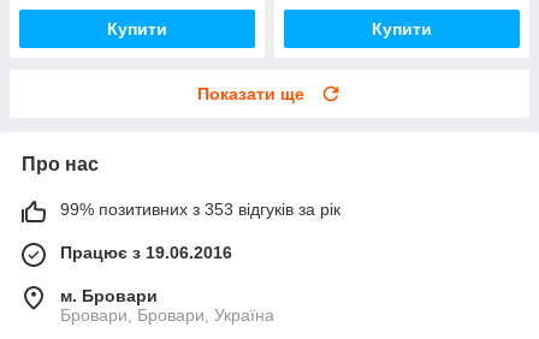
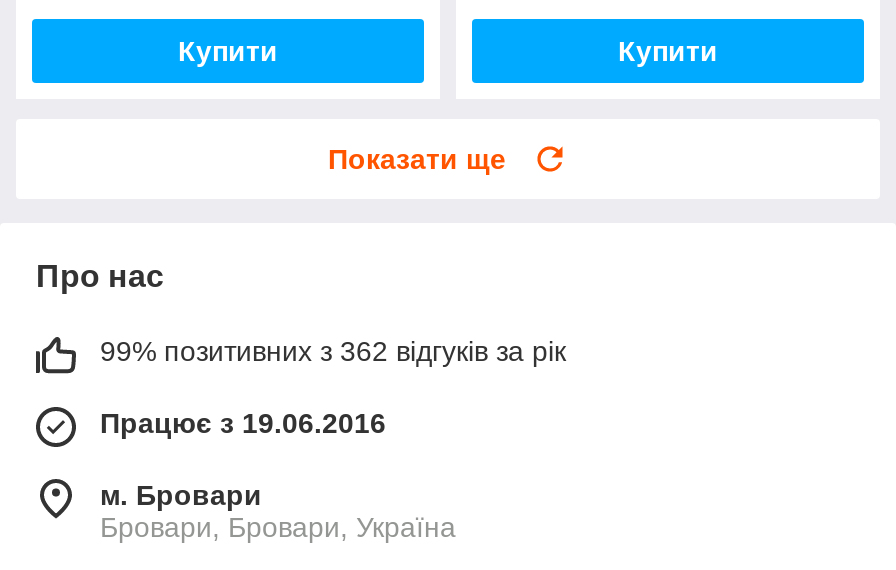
[60,199,340,219] 99% позитивних з 353 відгуків за рік -> [100,335,566,367] 99% позитивних з 362 відгуків за рік

